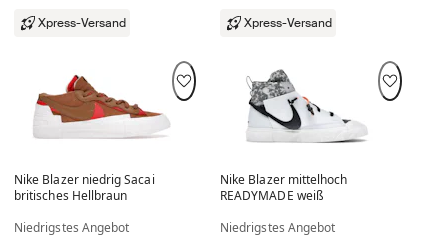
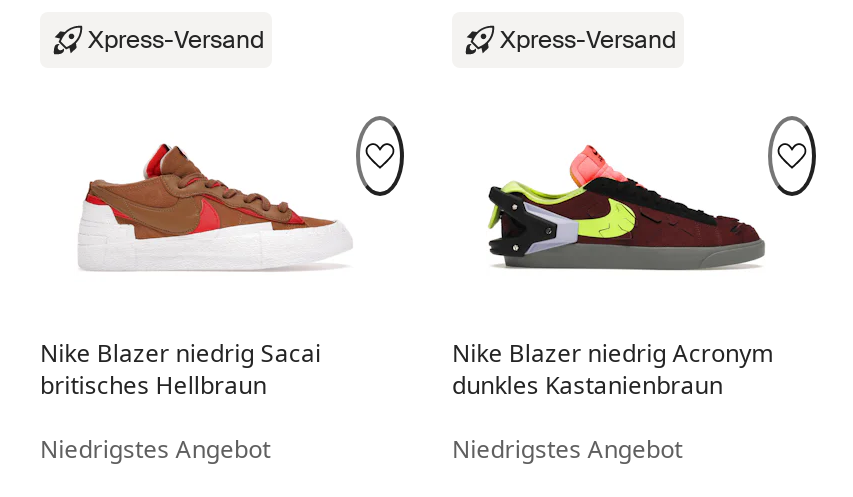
[220,69,376,204] [image] | Nike Blazer mittelhoch | READYMADE weiß -> [452,134,773,403] [image] | Nike Blazer niedrig Acronym | dunkles Kastanienbraun

